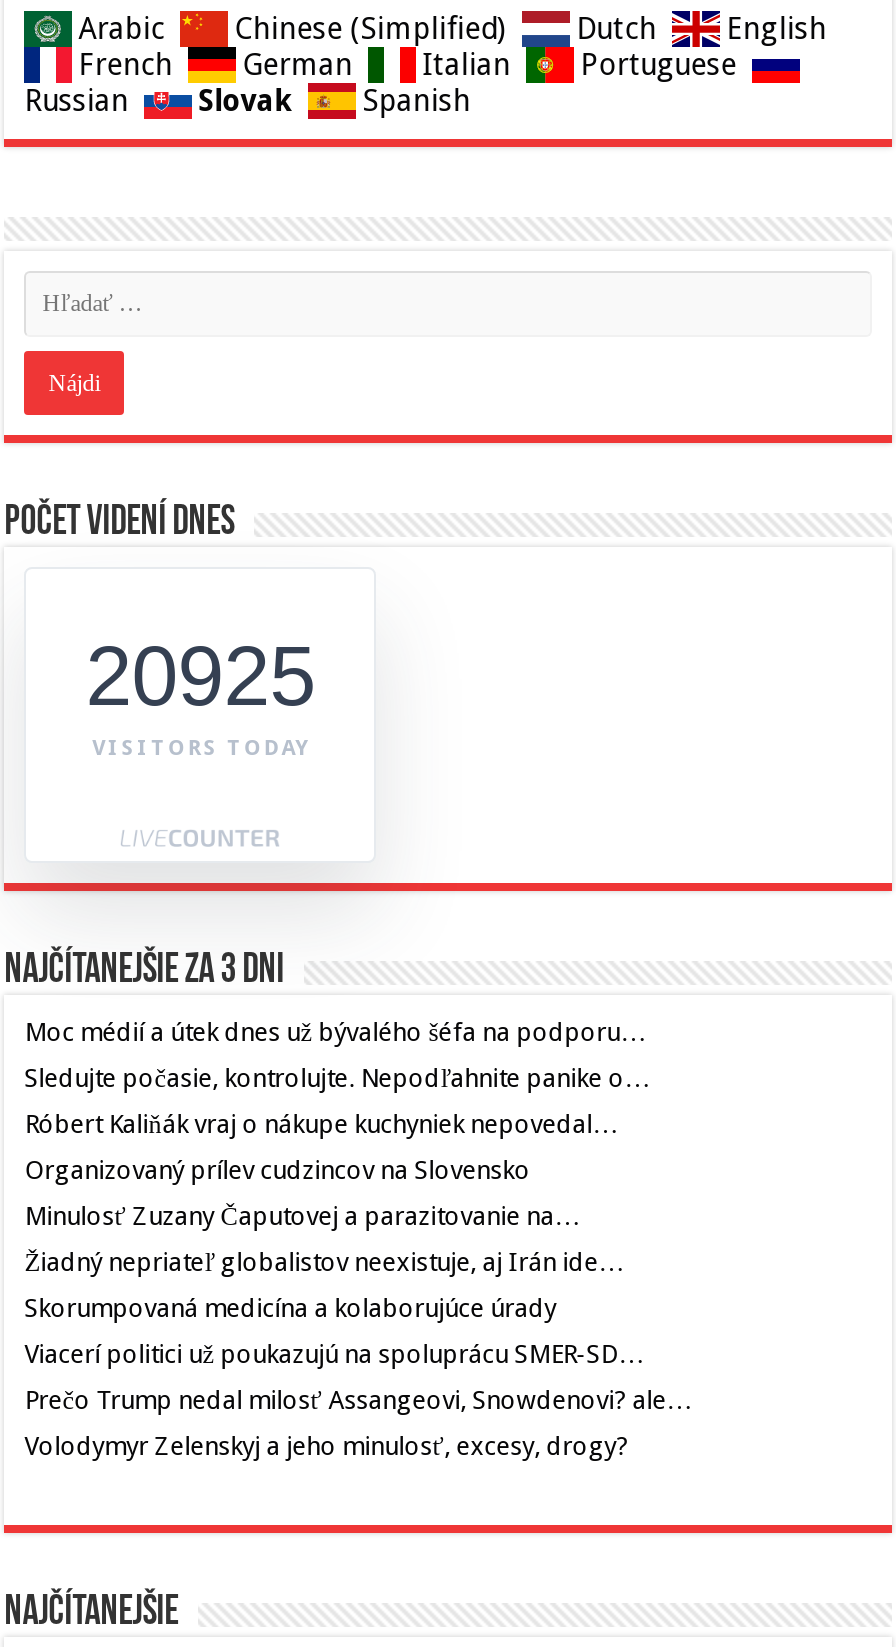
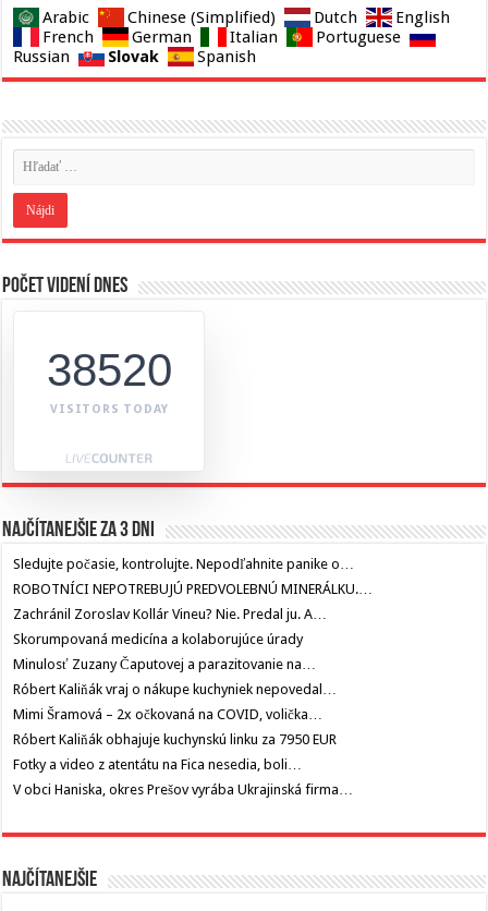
[85,629,315,723] 20925 -> [47,344,172,395] 38520
[24,1017,646,1047] Moc médií a útek dnes už bývalého šéfa na podporu… -> none
moved [24,1063,650,1093] -> [13,556,354,572]: Sledujte počasie, kontrolujte. Nepodľahnite panike o…
moved [24,1109,618,1231] -> [13,656,337,697]: Minulosť Zuzany Čaputovej a parazitovanie na… | Róbert Kaliňák vraj o nákupe kuchyniek nepovedal…
[24,1155,624,1277] Organizovaný prílev cudzincov na Slovensko | Žiadný nepriateľ globalistov neexistuje, aj Irán ide… -> [13,581,373,622] ROBOTNÍCI NEPOTREBUJÚ PREDVOLEBNÚ MINERÁLKU.… | Zachránil Zoroslav Kollár Vineu? Nie. Predal ju. A…
moved [24,1293,556,1323] -> [13,631,303,647]: Skorumpovaná medicína a kolaborujúce úrady
[24,1339,692,1461] Viacerí politici už poukazujú na spoluprácu SMER-SD… | Prečo Trump nedal milosť Assangeovi, Snowdenovi? ale… | Volodymyr Zelenskyj a jeho minulosť, excesy, drogy? -> [13,706,353,797] Mimi Šramová – 2x očkovaná na COVID, volička… | Róbert Kaliňák obhajuje kuchynskú linku za 7950 EUR | Fotky a video z atentátu na Fica nesedia, boli… | V obci Haniska, okres Prešov vyrába Ukrajinská firma…

